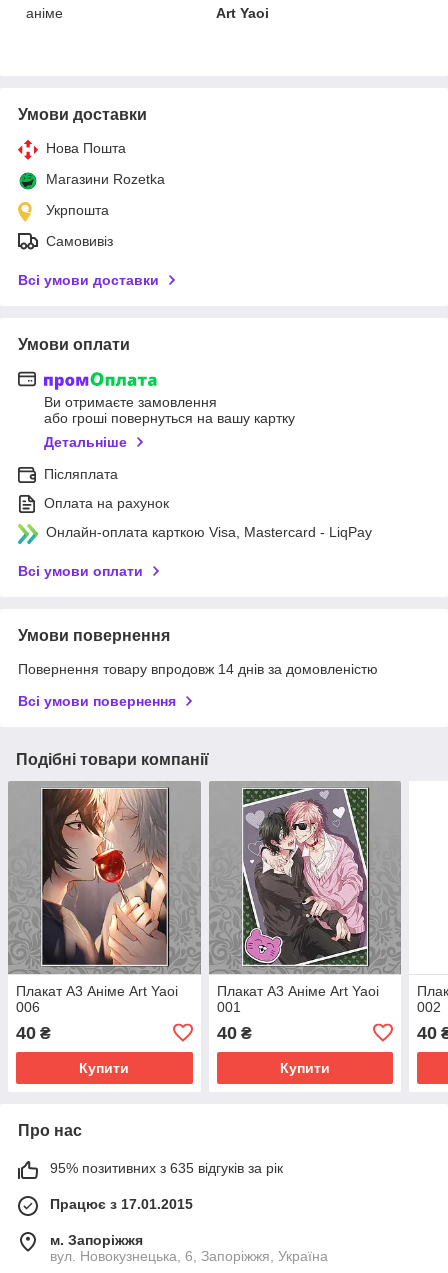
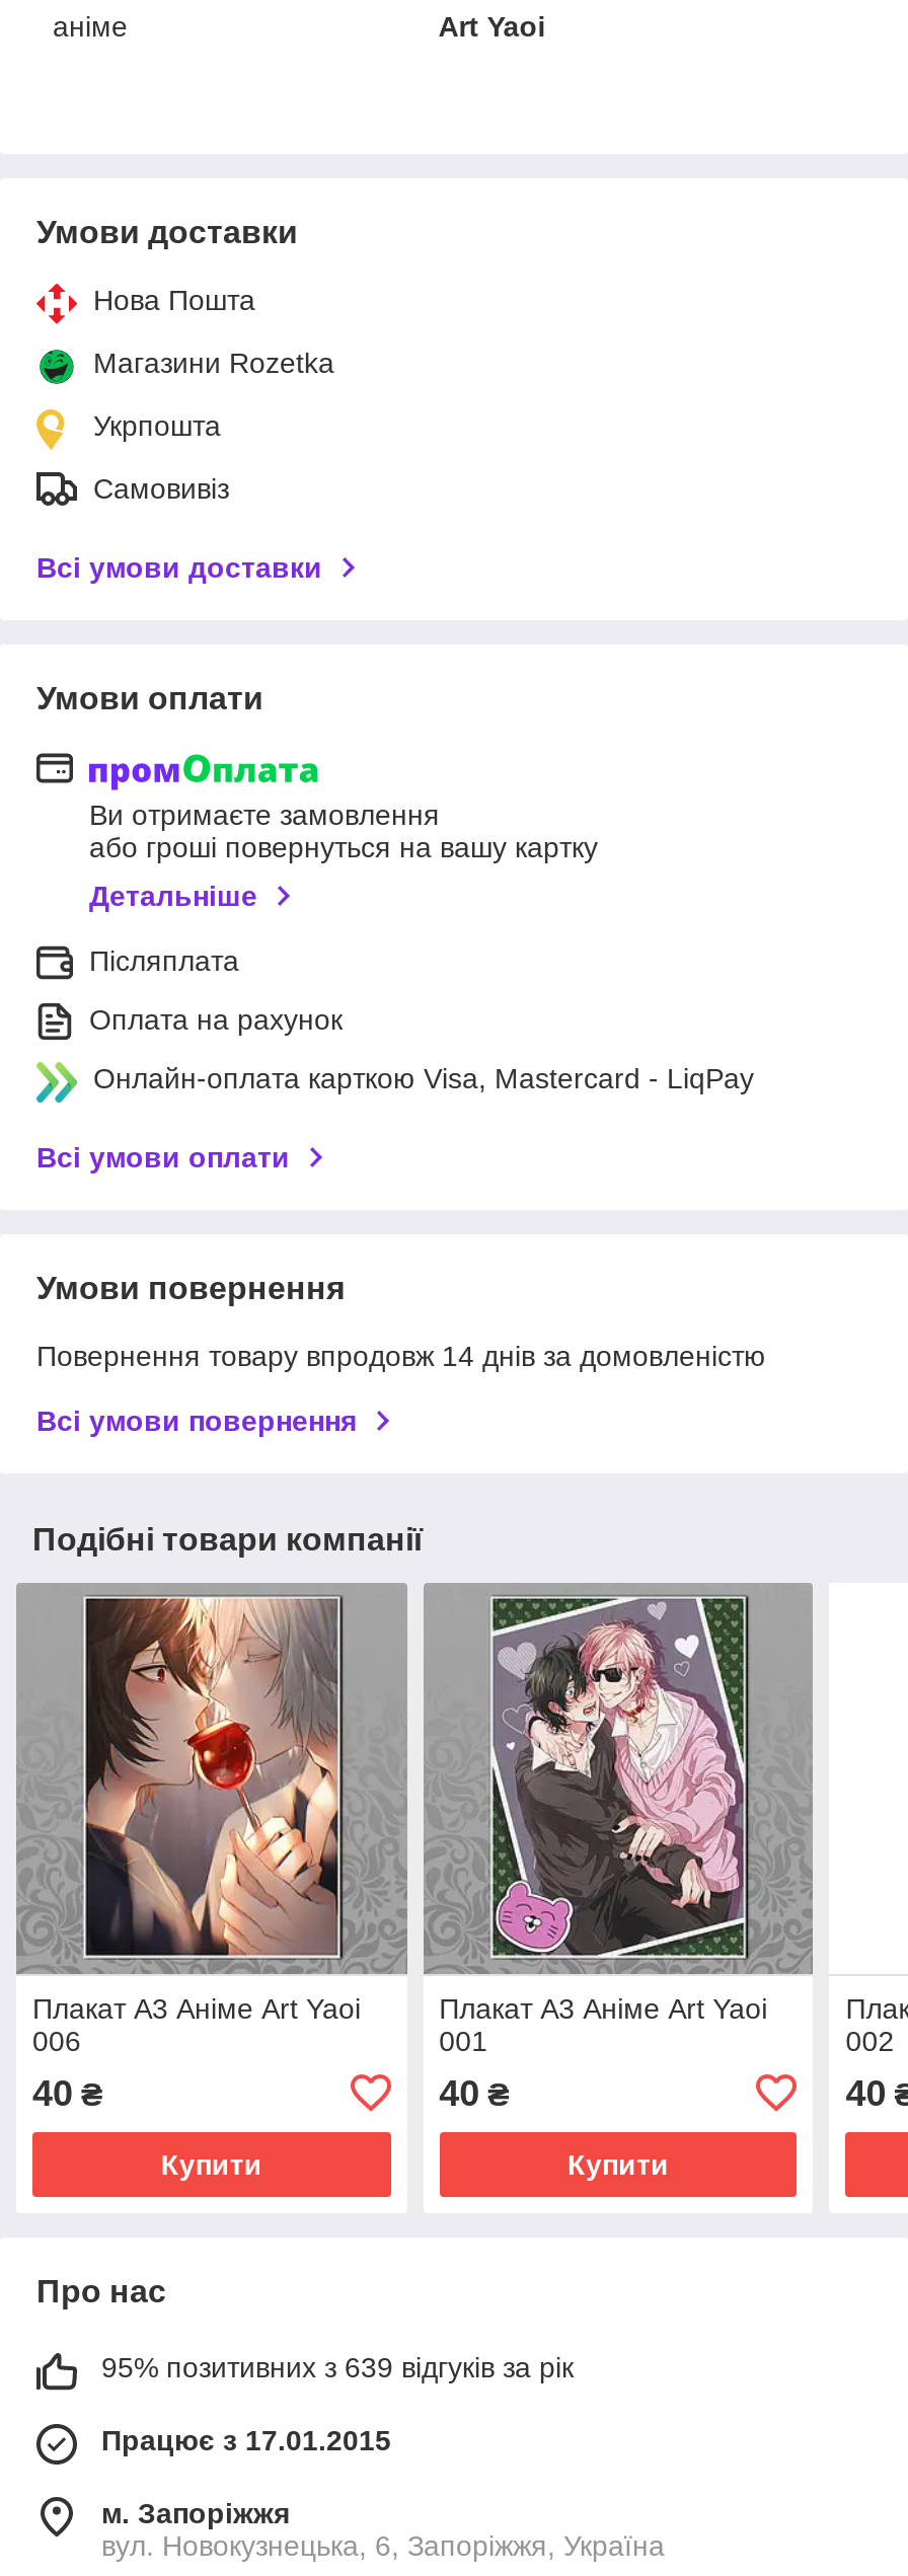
[50,1160,283,1176] 95% позитивних з 635 відгуків за рік -> [101,2351,574,2383] 95% позитивних з 639 відгуків за рік

